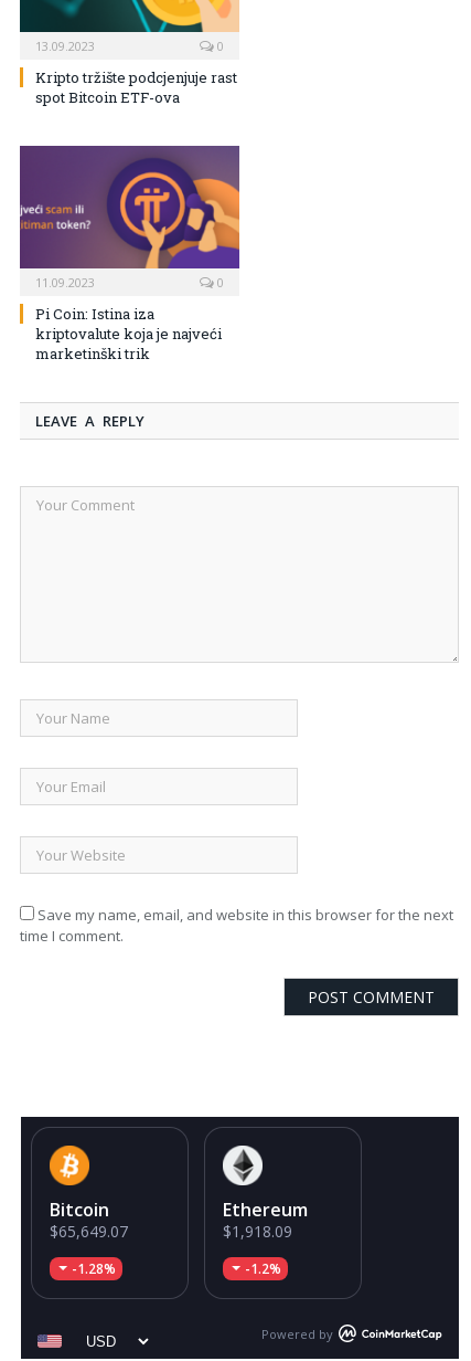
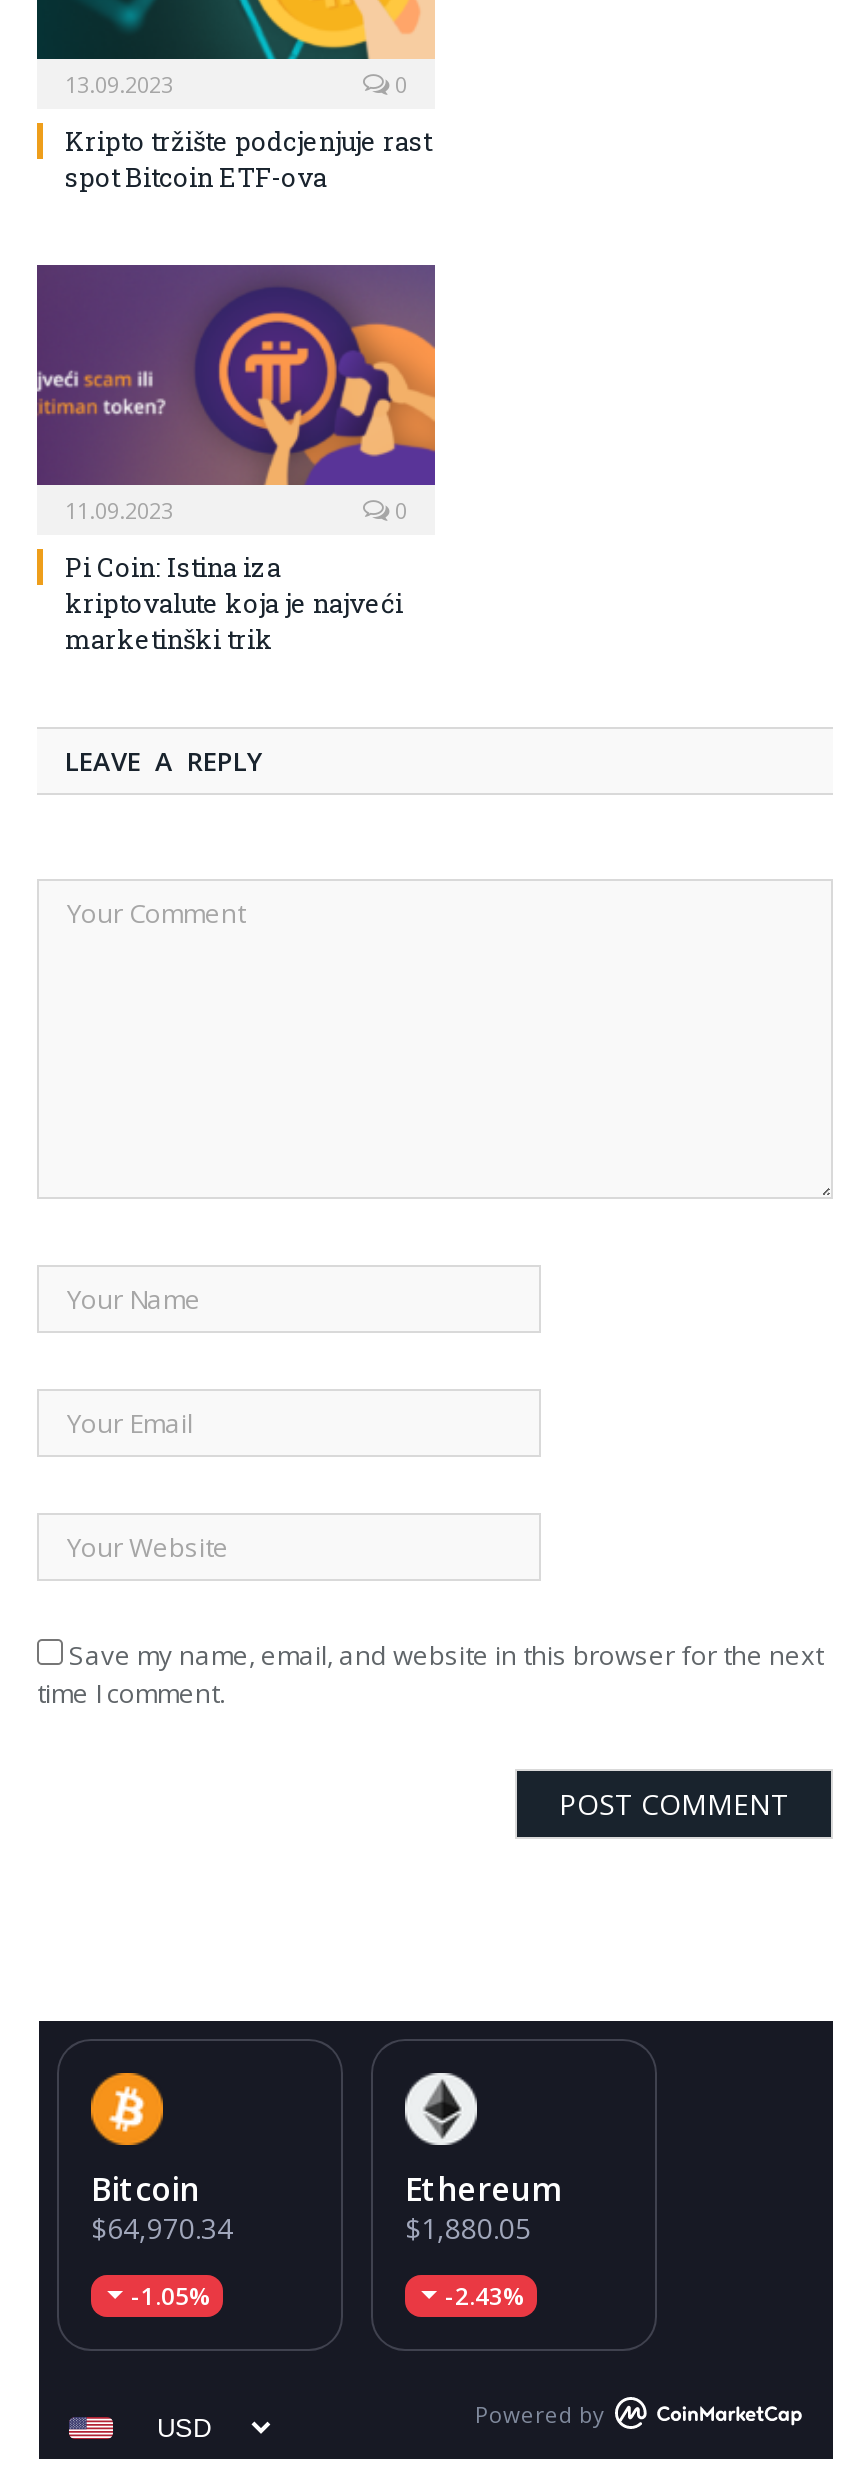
[50,1220,128,1241] $65,649.07 -> [91,2209,233,2247] $64,970.34
[223,1220,292,1241] $1,918.09 -> [405,2209,531,2247] $1,880.05
[72,1259,116,1278] -1.28% -> [131,2279,211,2313] -1.05%
[245,1259,281,1278] -1.2% -> [445,2279,525,2313] -2.43%

